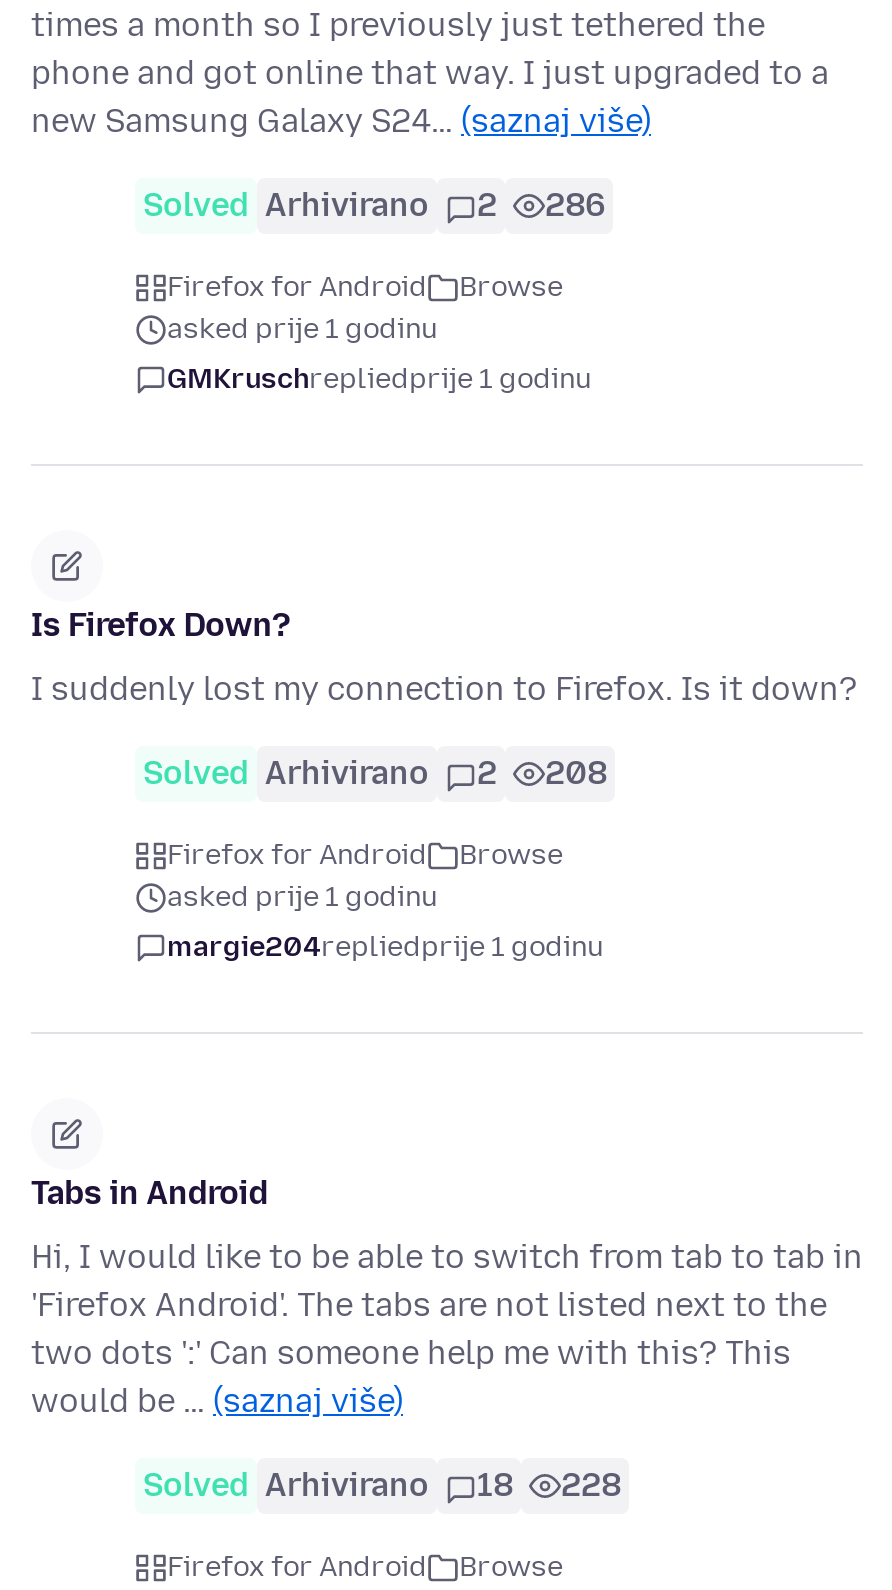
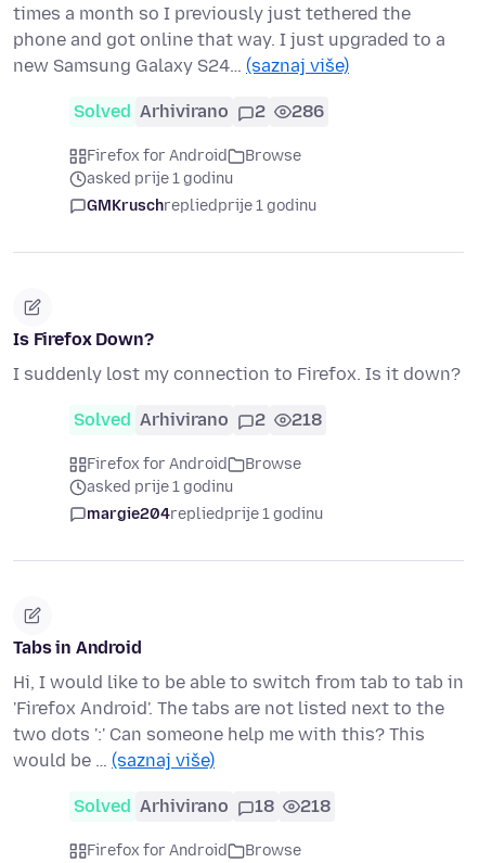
[143,755,607,793] Solved Arhivirano 2 208 -> [74,410,322,430] Solved Arhivirano 2 218
[143,1467,621,1505] Solved Arhivirano 18 228 -> [74,796,331,817] Solved Arhivirano 18 218

